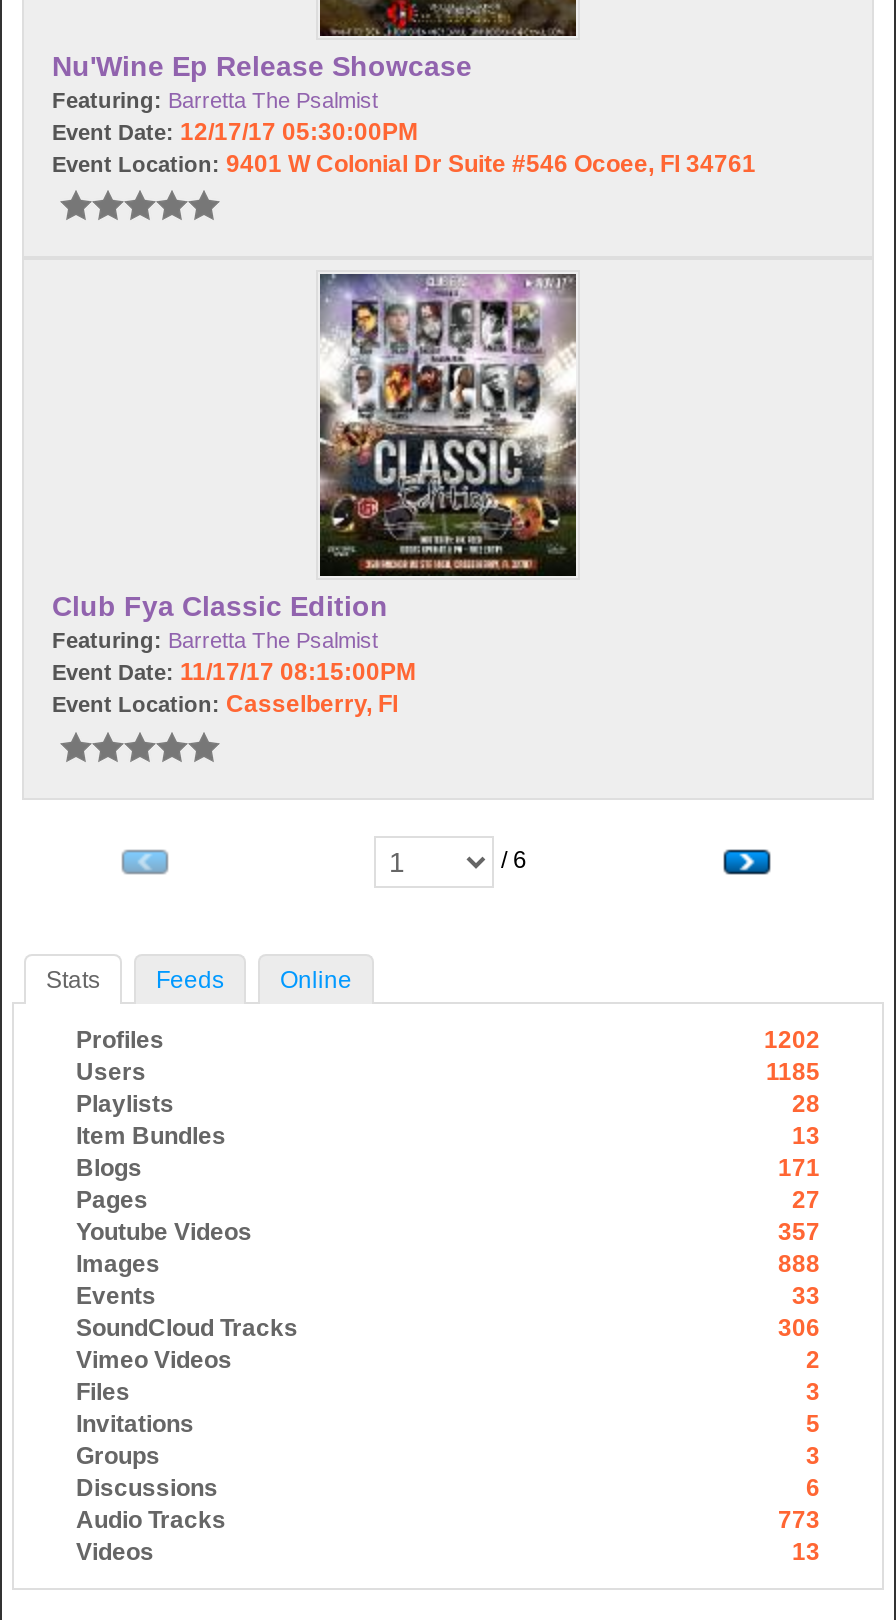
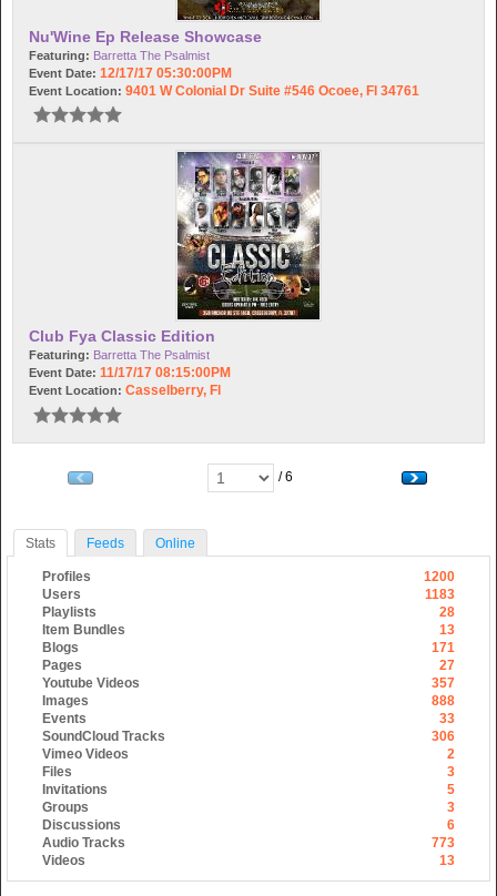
[764,1025,820,1053] 1202 -> [424,568,455,584] 1200
[766,1057,820,1085] 1185 -> [425,586,455,602] 1183

